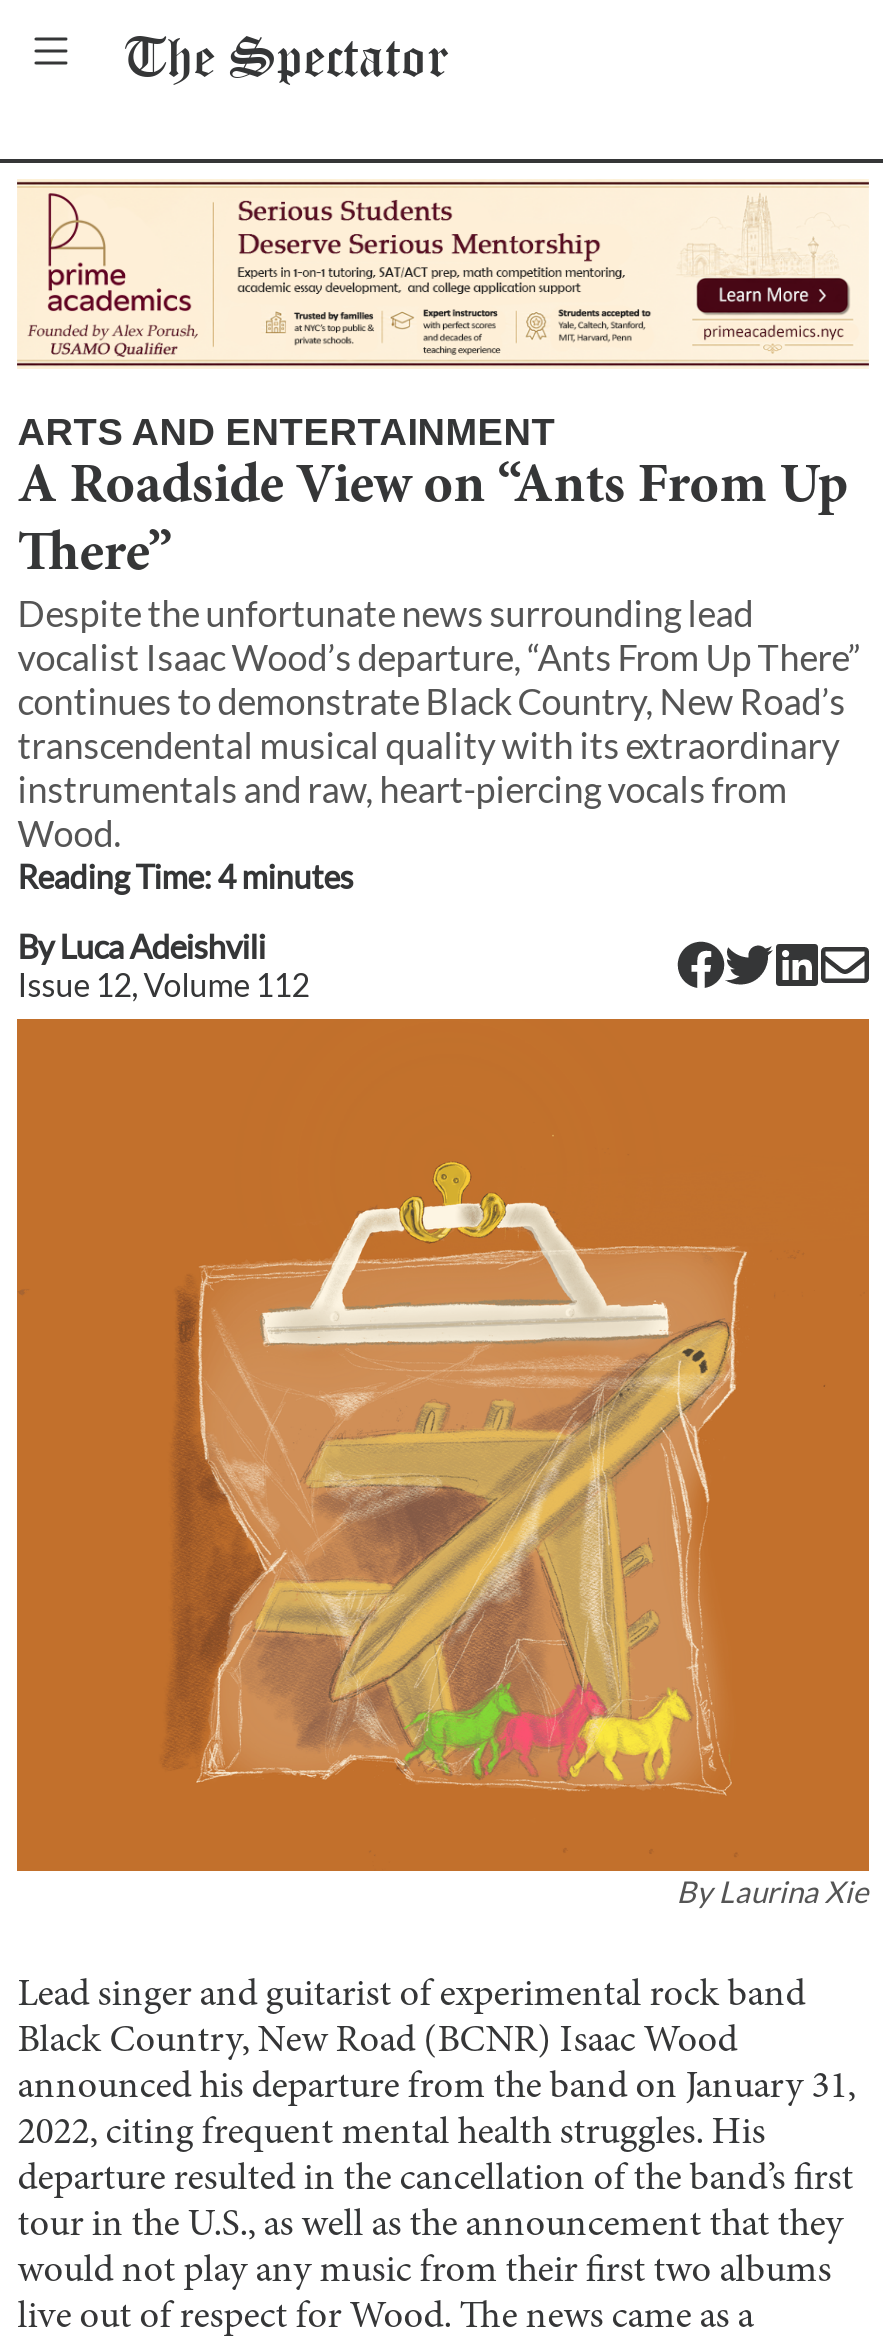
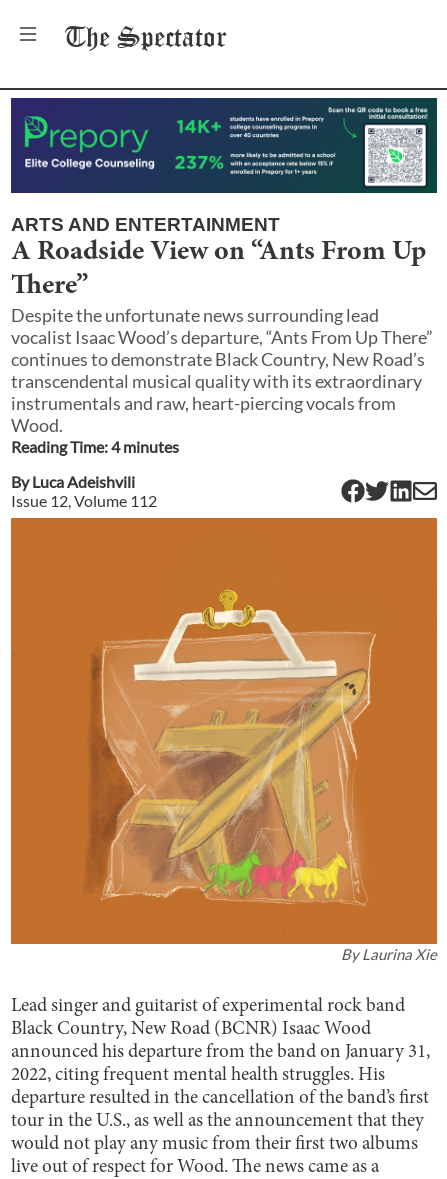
[15,179,869,369] [image] -> [10,97,438,194] [image]

